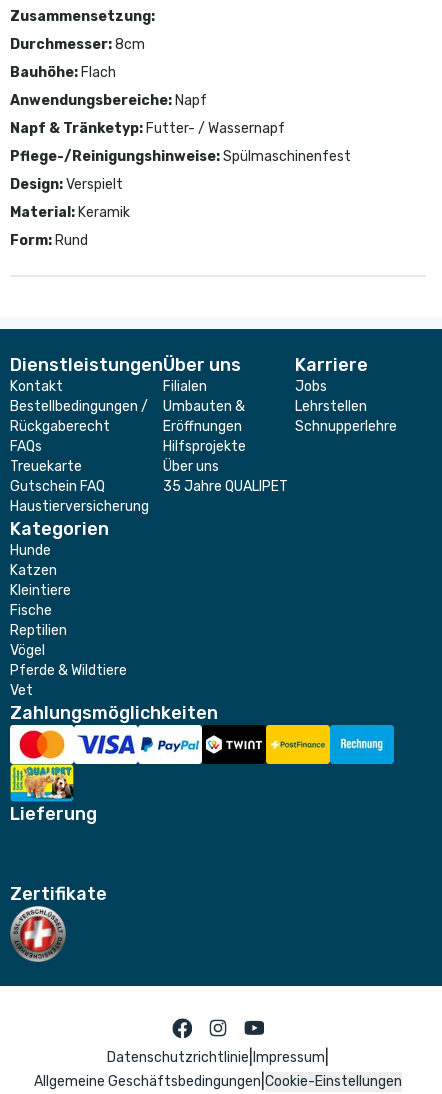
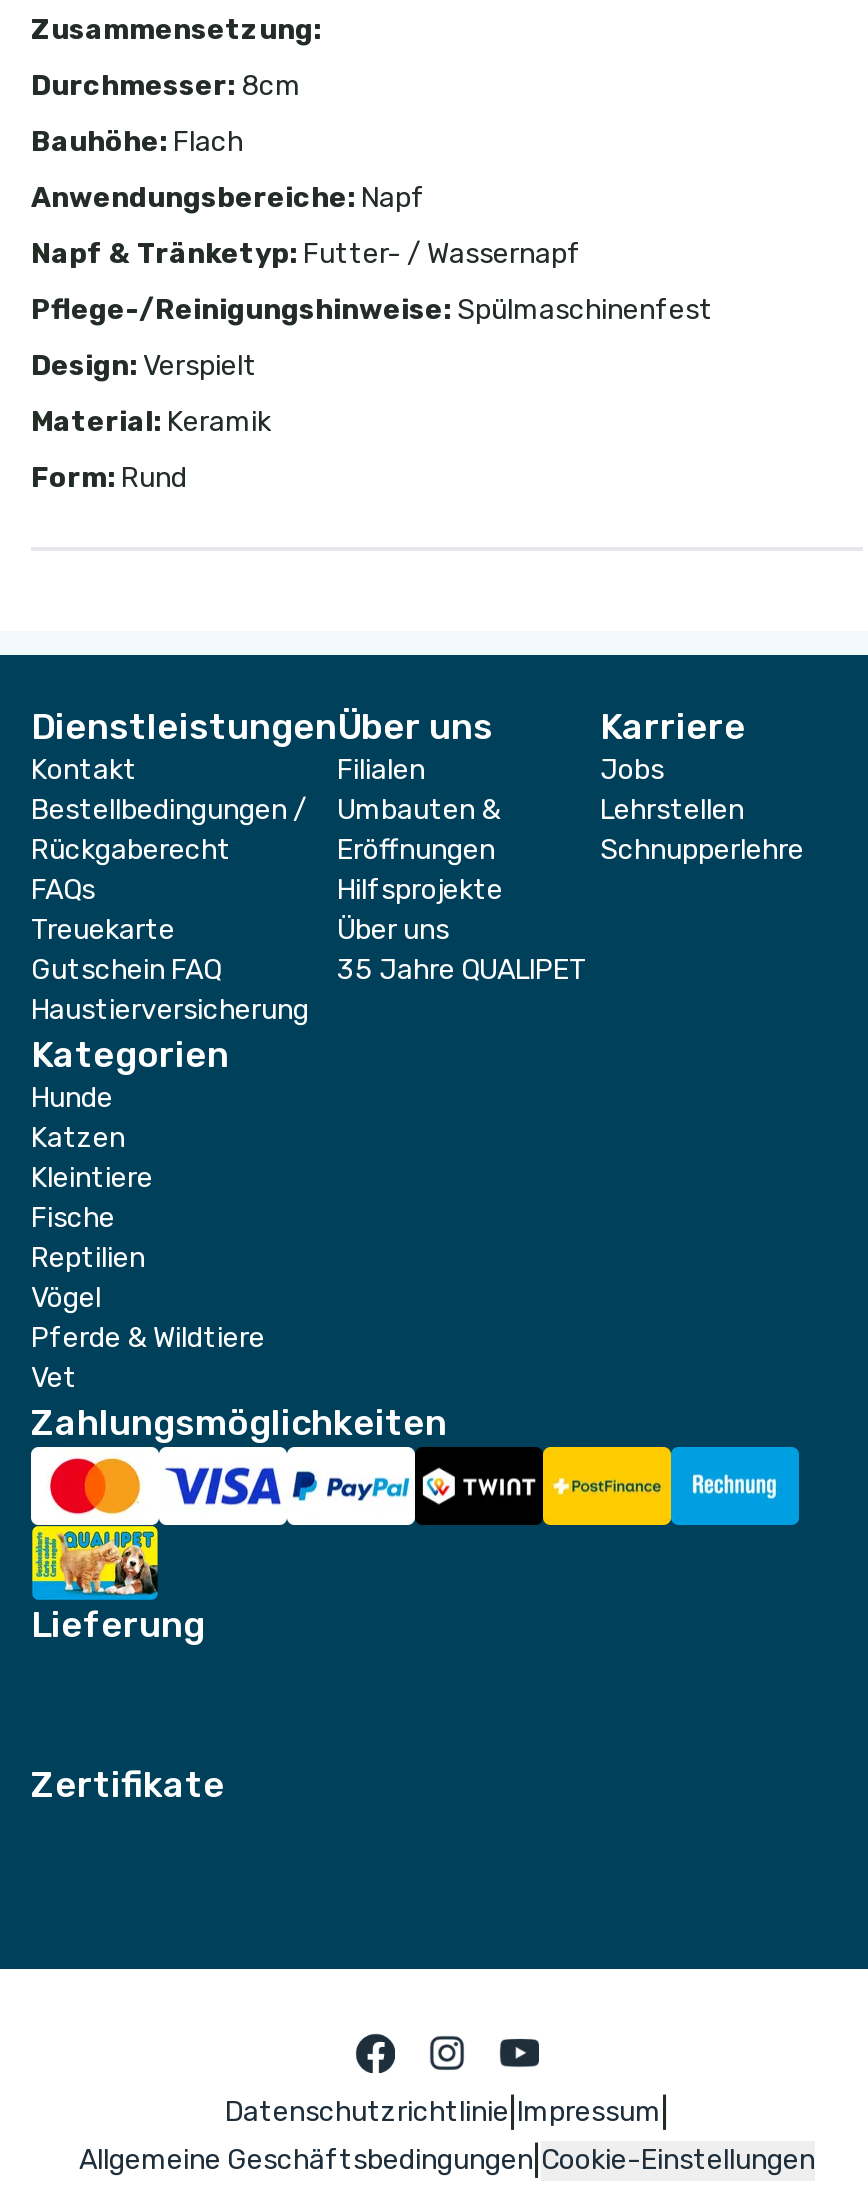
[9,907,67,963] [image] -> none

